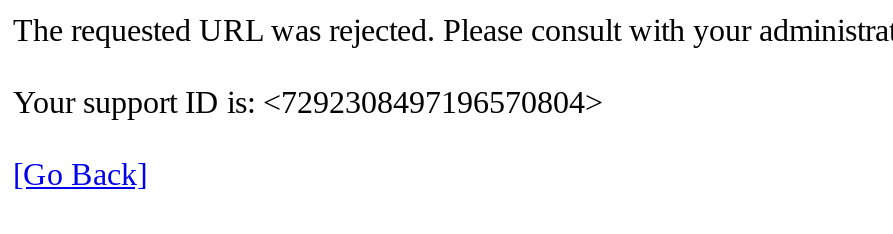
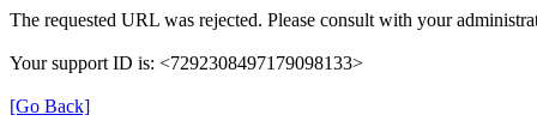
[13,85,603,119] Your support ID is: <7292308497196570804> -> [10,53,363,73] Your support ID is: <7292308497179098133>

